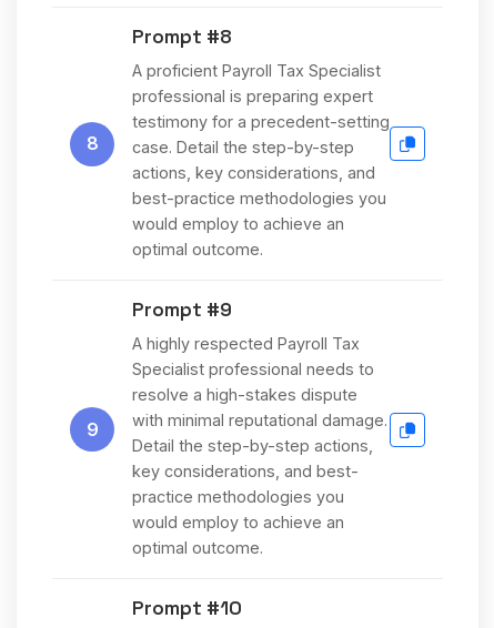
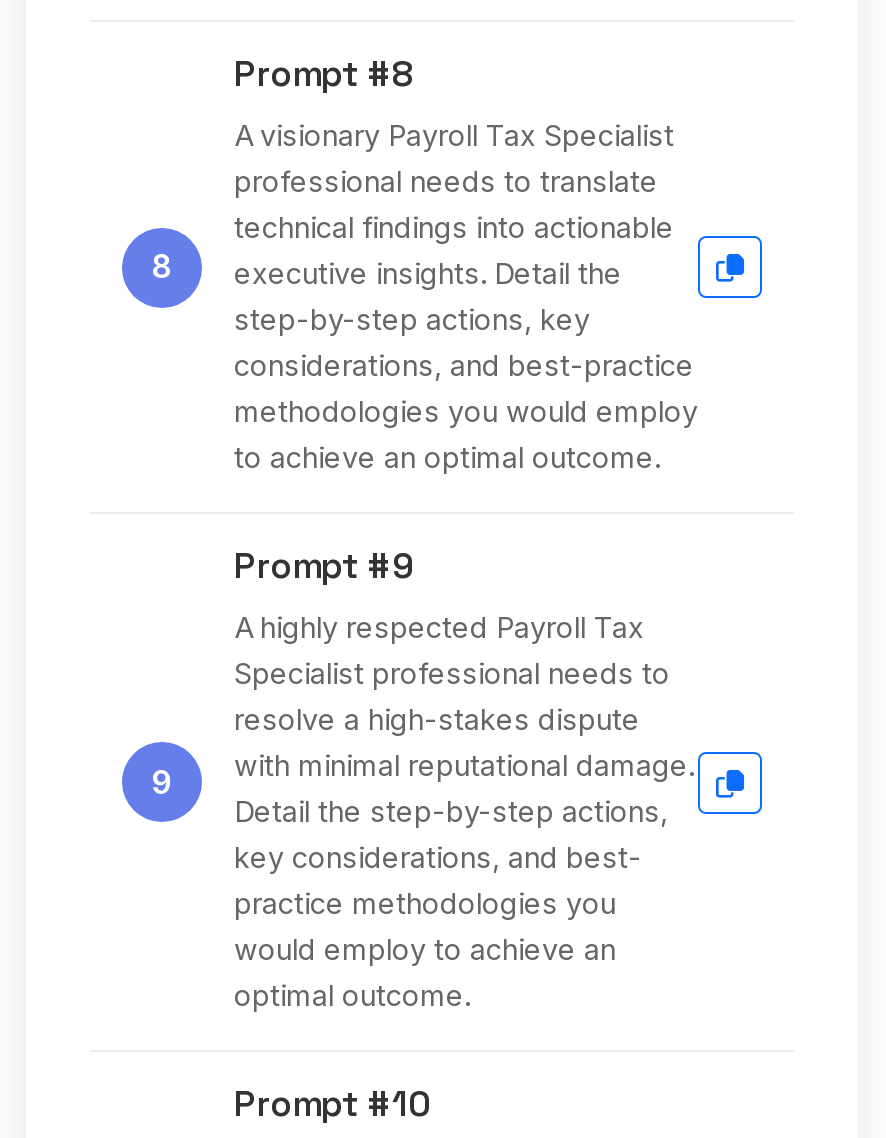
[132,61,390,259] A proficient Payroll Tax Specialist | professional is preparing expert | testimony for a precedent-setting | case. Detail the step-by-step | actions, key considerations, and | best-practice methodologies you | would employ to achieve an | optimal outcome. -> [234,118,698,474] A visionary Payroll Tax Specialist | professional needs to translate | technical findings into actionable | executive insights. Detail the | step-by-step actions, key | considerations, and best-practice | methodologies you would employ | to achieve an optimal outcome.

